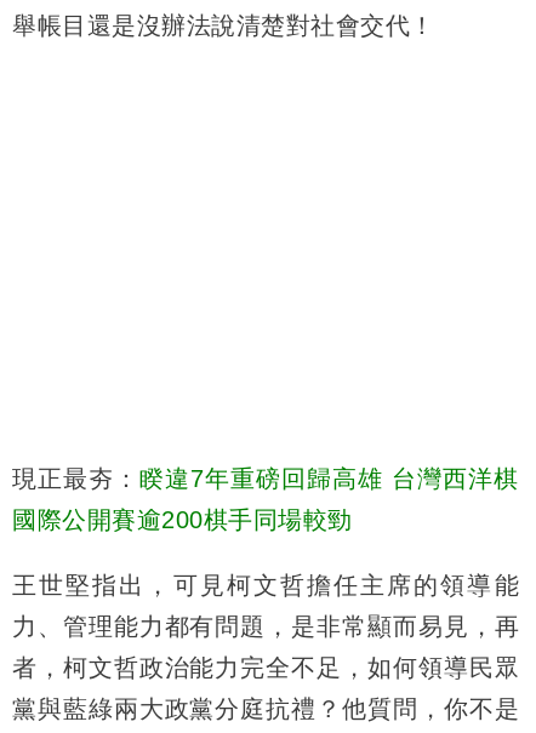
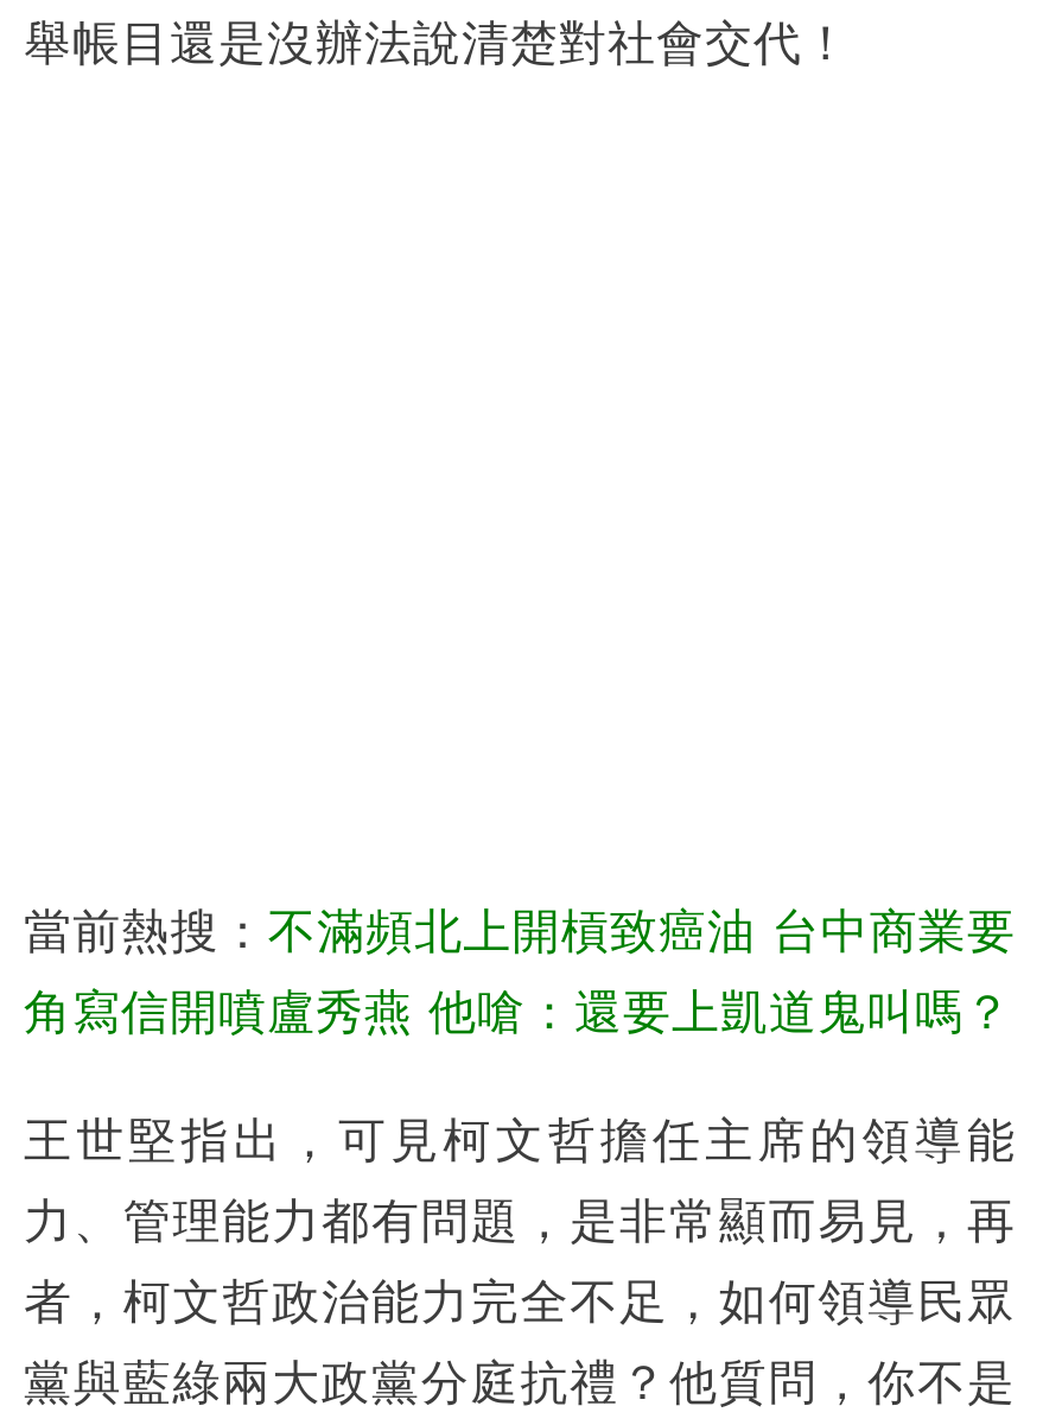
[12,465,519,492] 現正最夯：睽違7年重磅回歸高雄 台灣西洋棋 -> [24,904,1016,956] 當前熱搜：不滿頻北上開槓致癌油 台中商業要
[12,506,352,533] 國際公開賽逾200棋手同場較勁 -> [24,985,1012,1037] 角寫信開噴盧秀燕 他嗆：還要上凱道鬼叫嗎？

